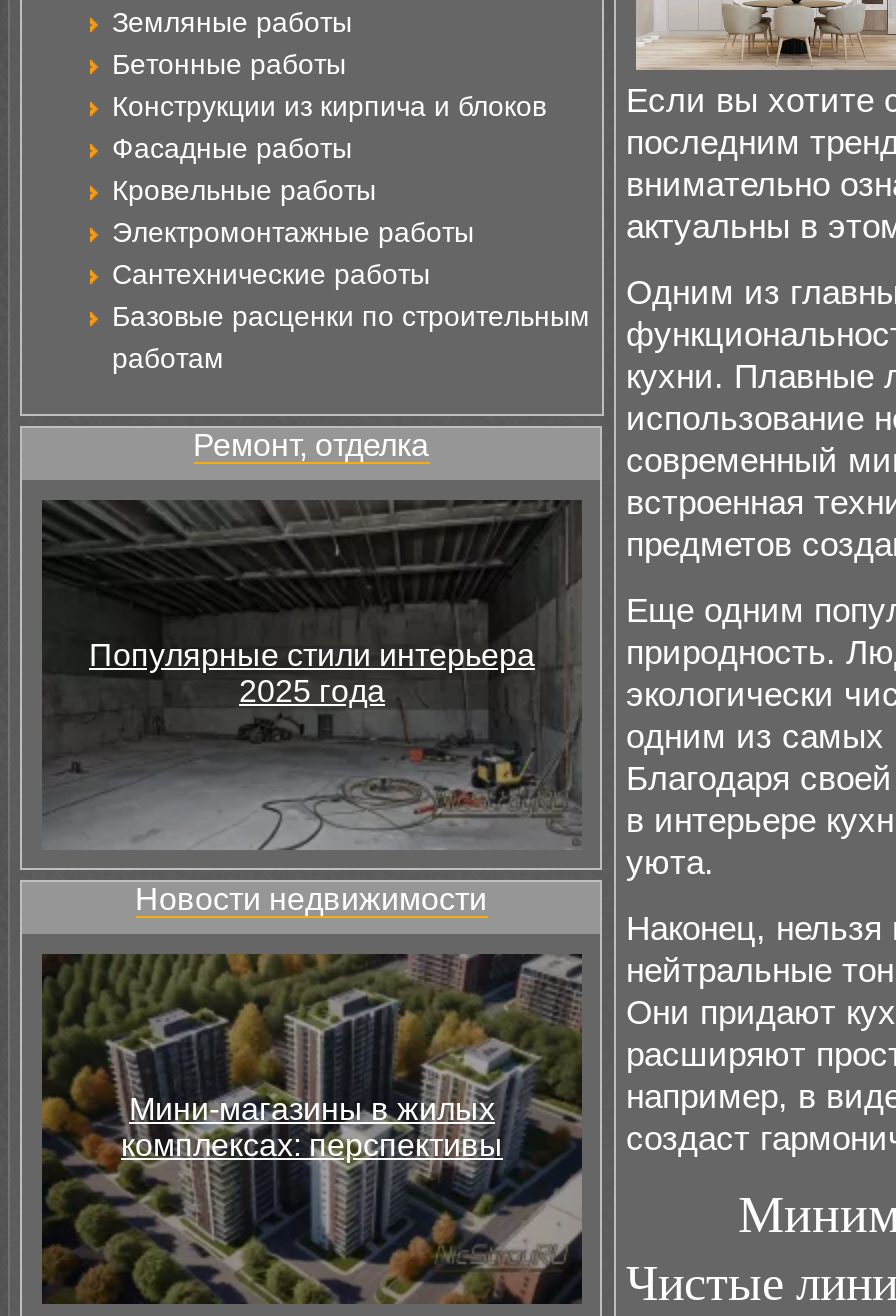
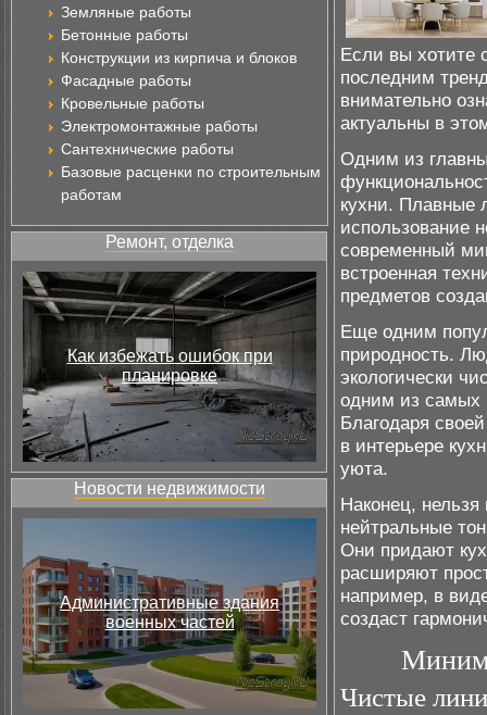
[42,498,580,850] [image] | Популярные стили интерьера | 2025 года -> [22,272,316,463] [image] | Как избежать ошибок при | планировке
[40,952,584,1306] [image] | Мини-магазины в жилых | комплексах: перспективы -> [23,518,317,708] [image] | Административные здания | военных частей

